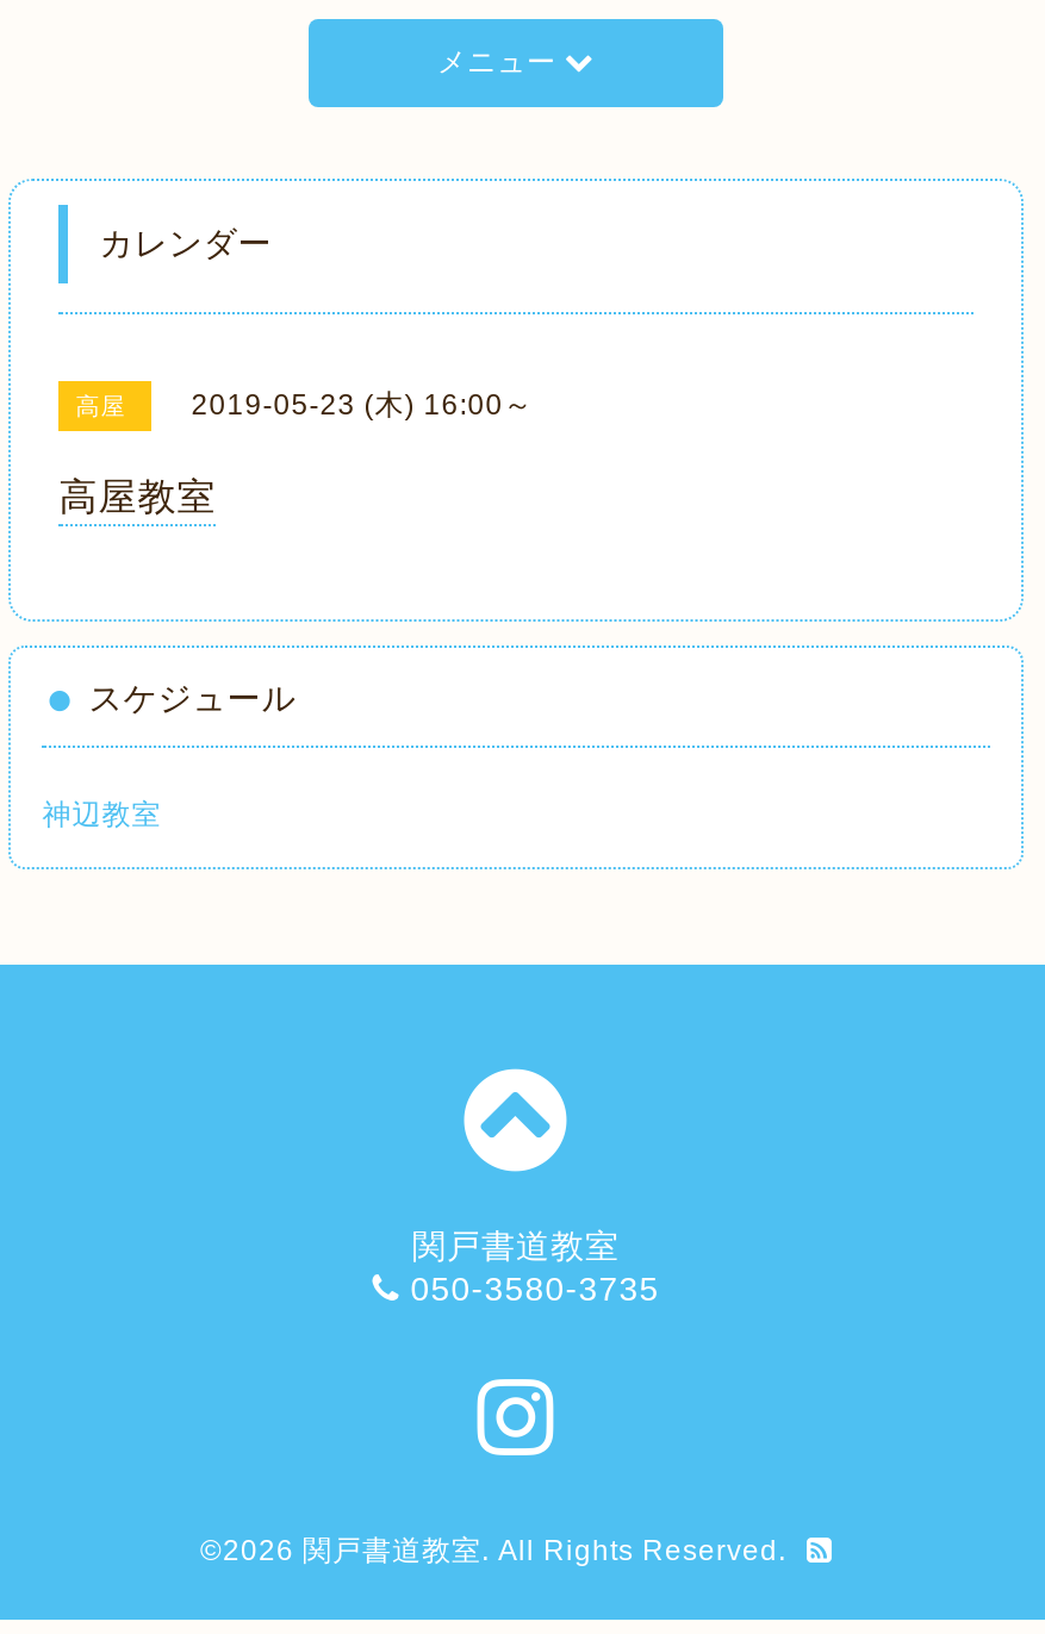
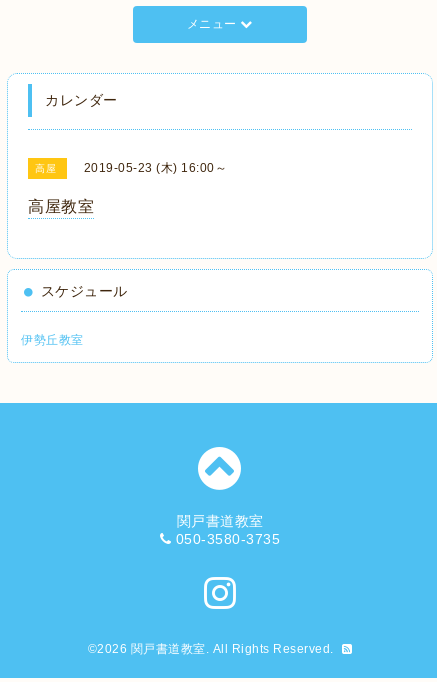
[42,798,161,831] 神辺教室 -> [21,333,84,347] 伊勢丘教室

